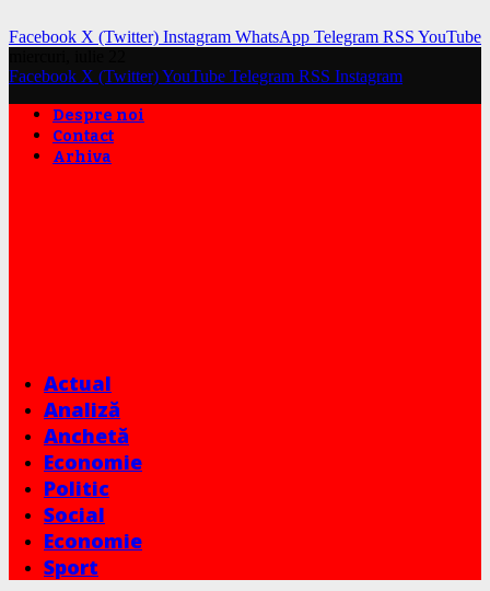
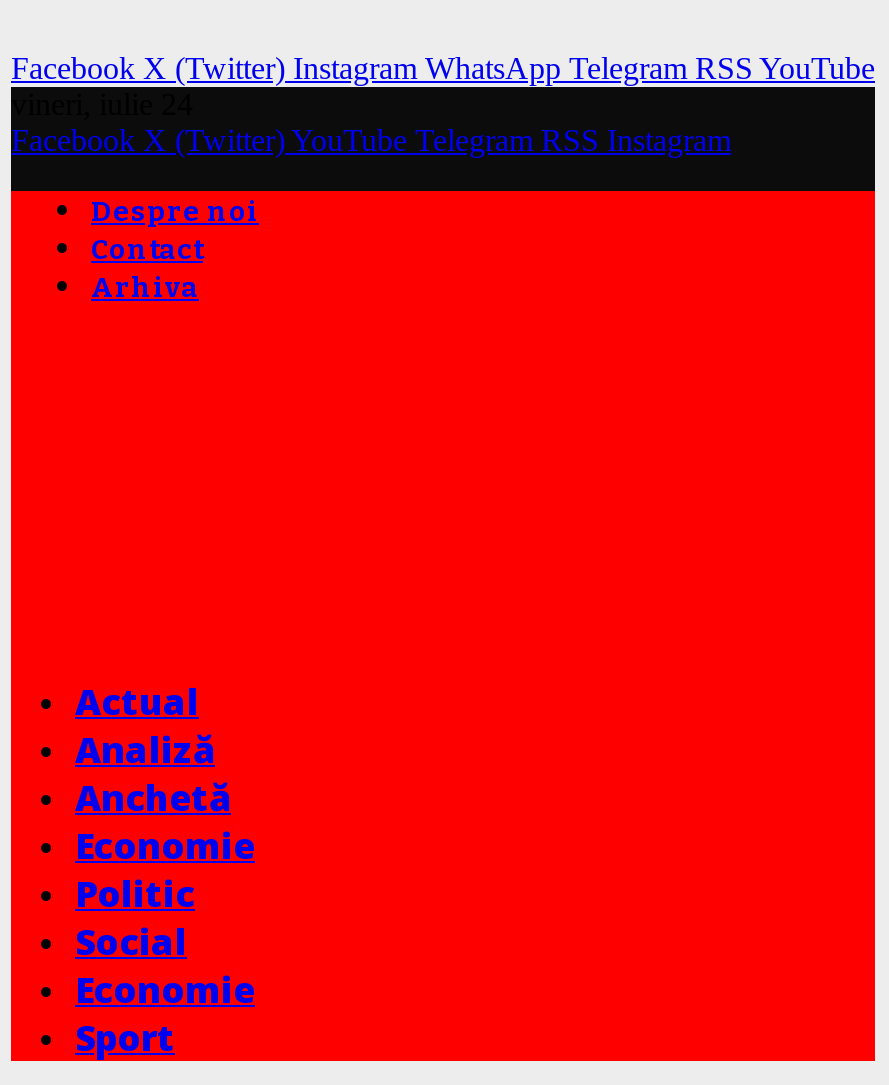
[9,47,126,66] miercuri, iulie 22 -> [11,87,193,121] vineri, iulie 24

